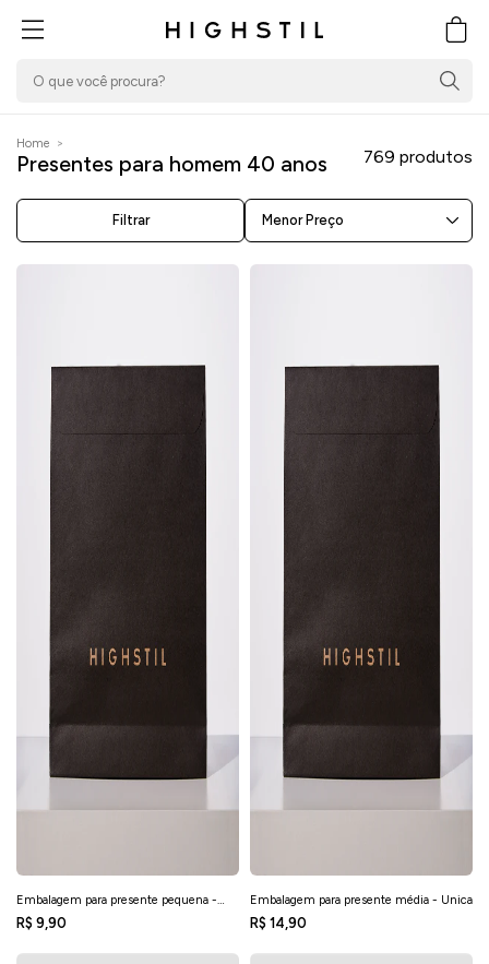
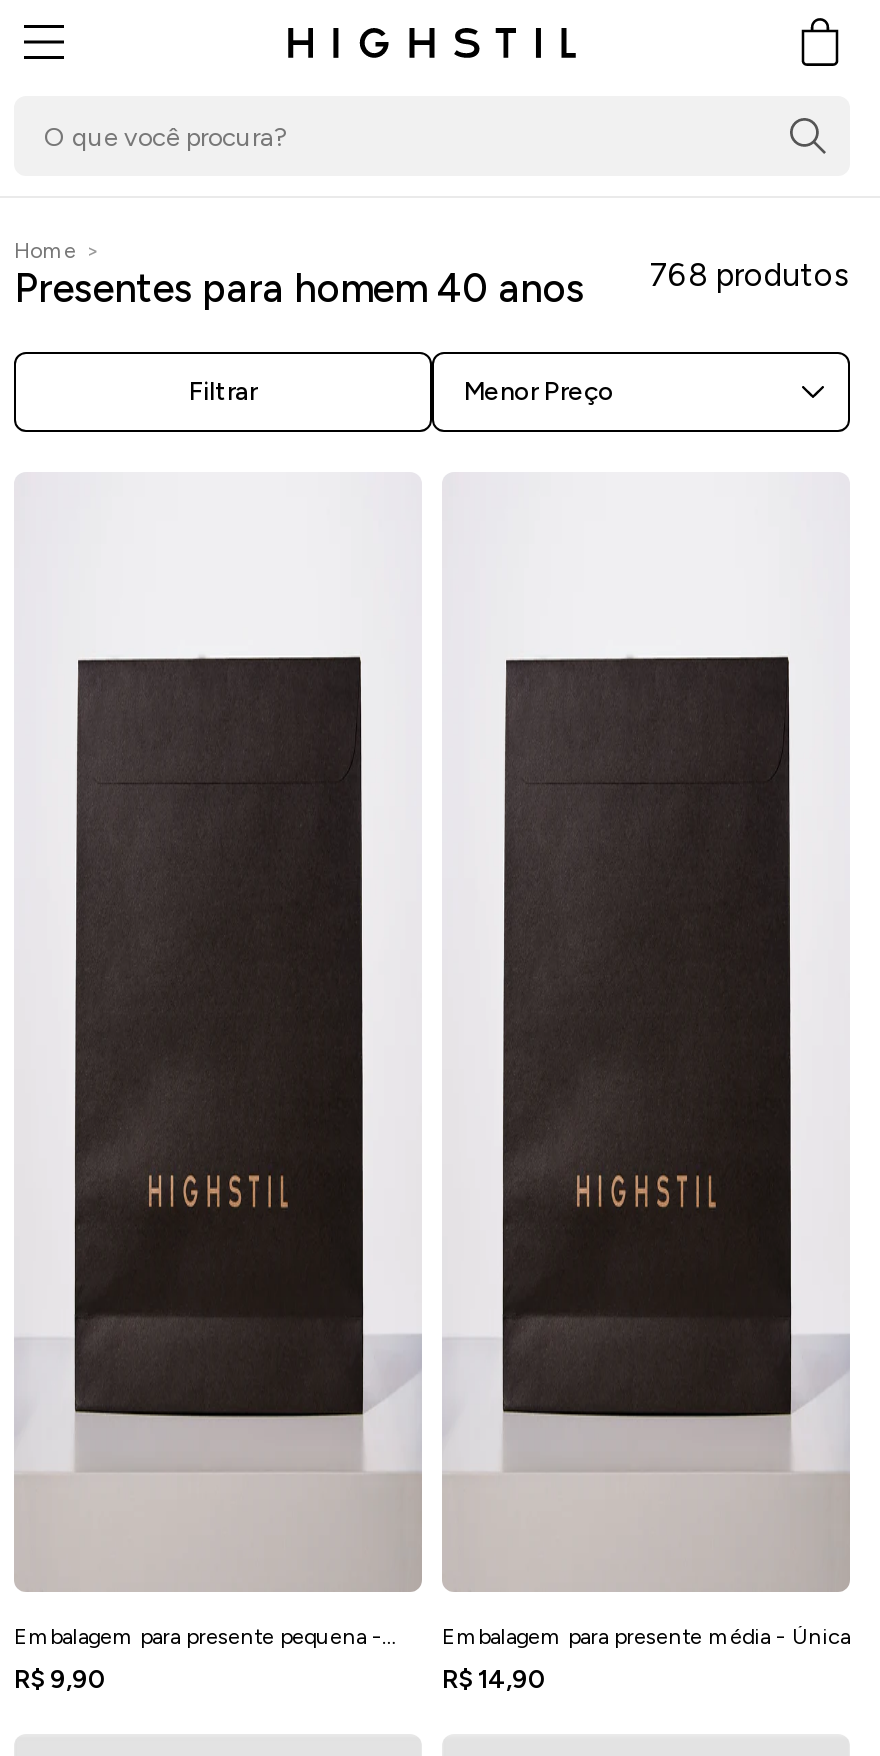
[16,146,473,177] Presentes para homem 40 anos 769 produtos -> [14,256,850,312] Presentes para homem 40 anos 768 produtos

